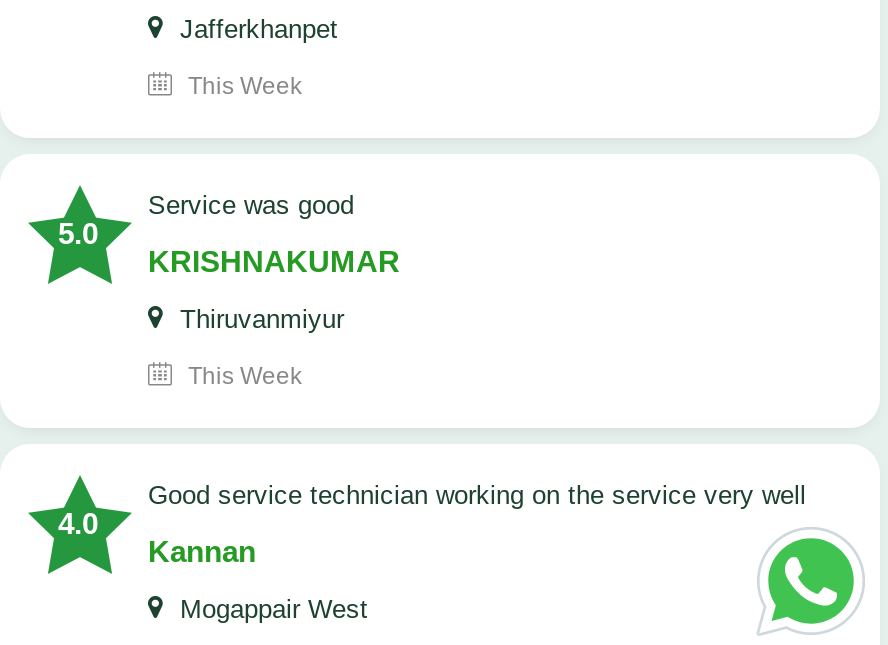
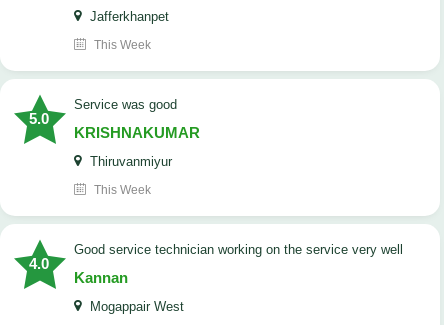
[758,528,864,636] [image] -> none

